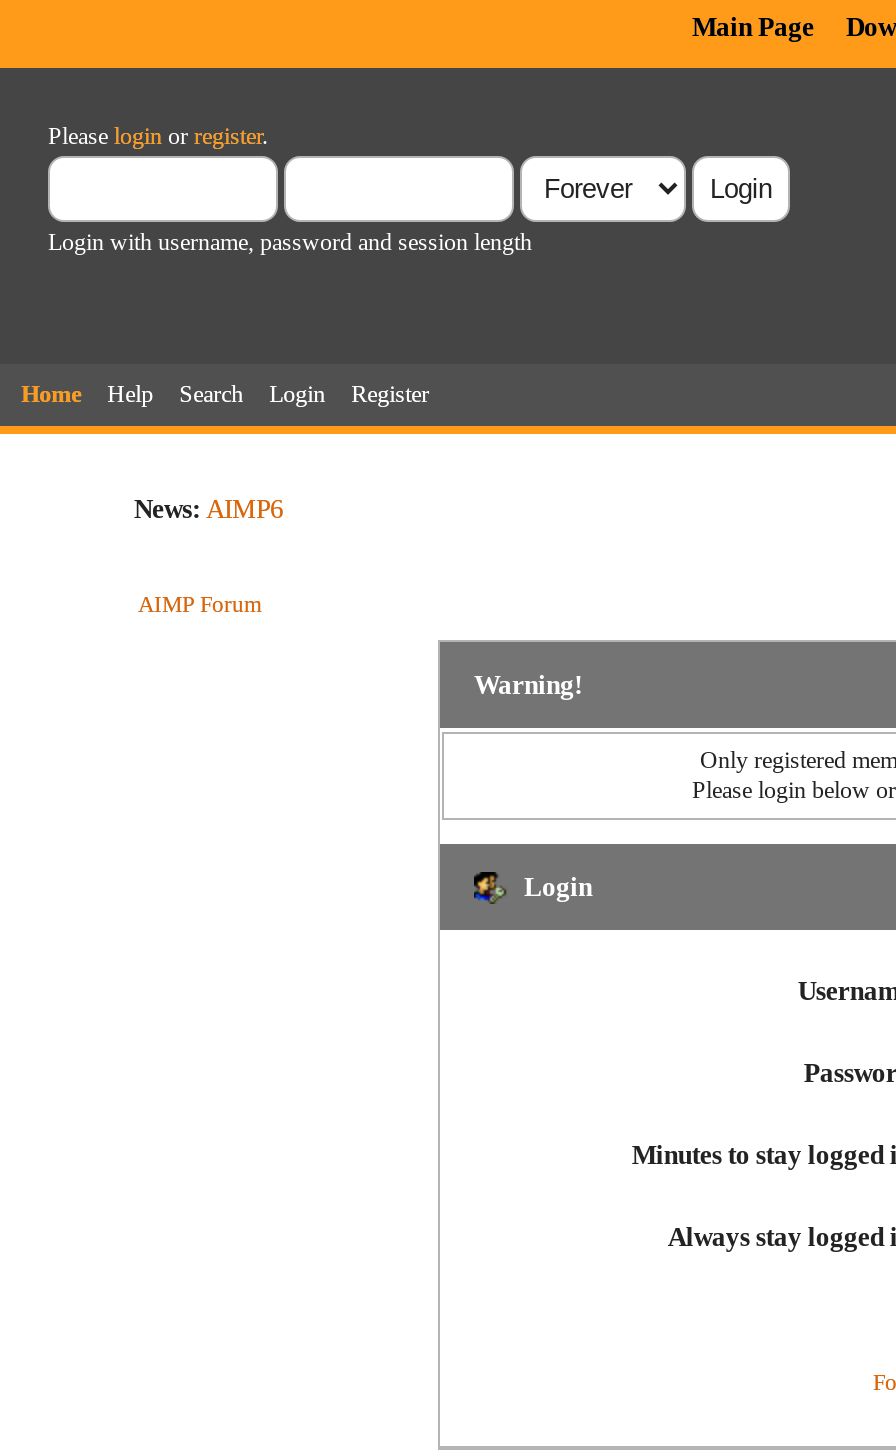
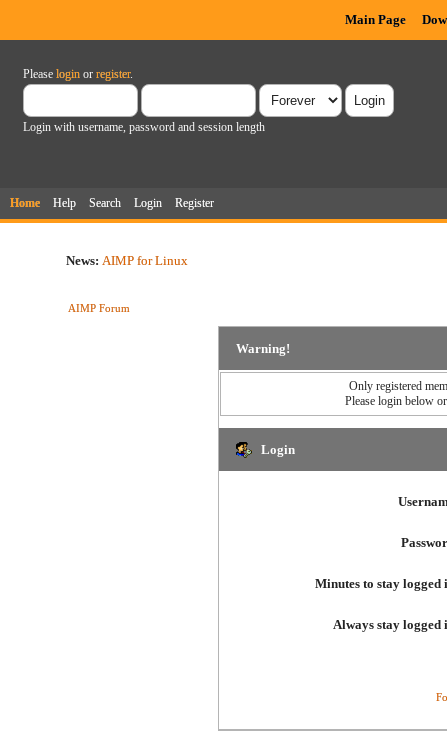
[134,494,284,524] News: AIMP6 -> [66,253,188,268] News: AIMP for Linux

